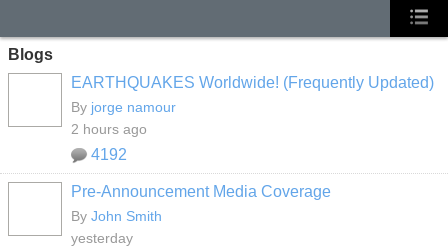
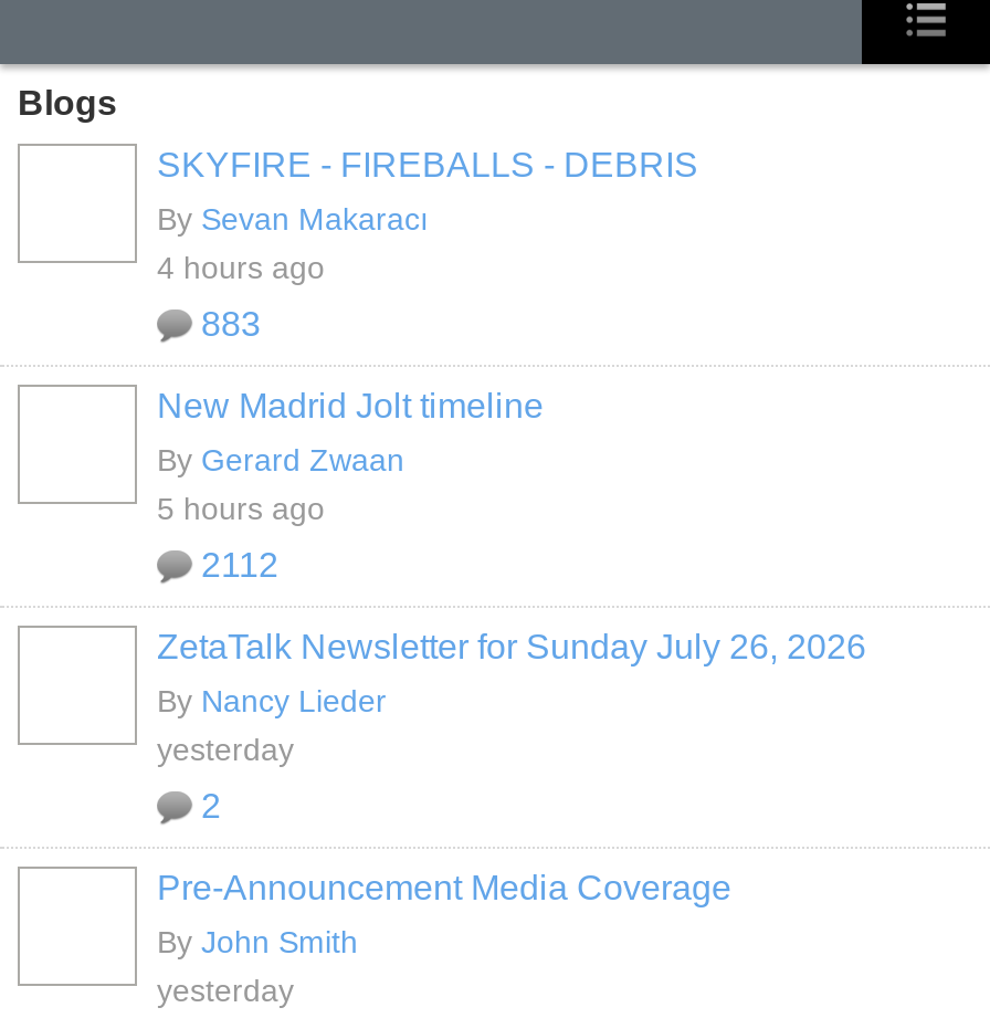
[71,74,434,163] EARTHQUAKES Worldwide! (Frequently Updated) | By jorge namour | 2 hours ago | 4192 -> [157,146,866,825] SKYFIRE - FIREBALLS - DEBRIS | By Sevan Makaracı | 4 hours ago | 883 | New Madrid Jolt timeline | By Gerard Zwaan | 5 hours ago | 2112 | ZetaTalk Newsletter for Sunday July 26, 2026 | By Nancy Lieder | yesterday | 2

